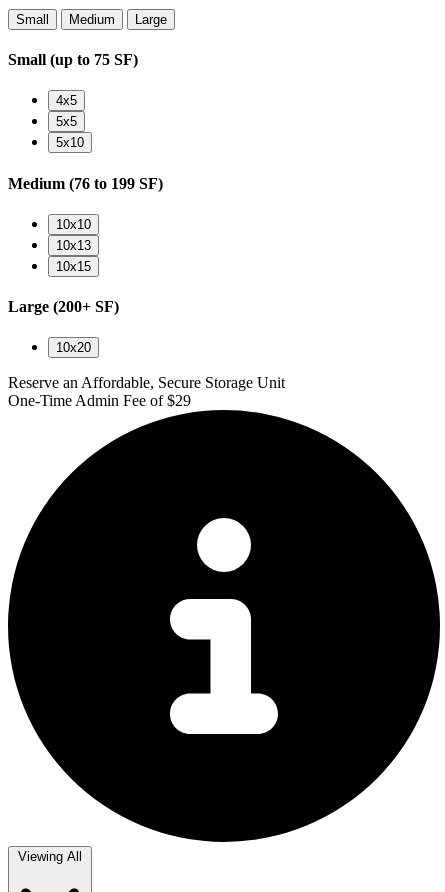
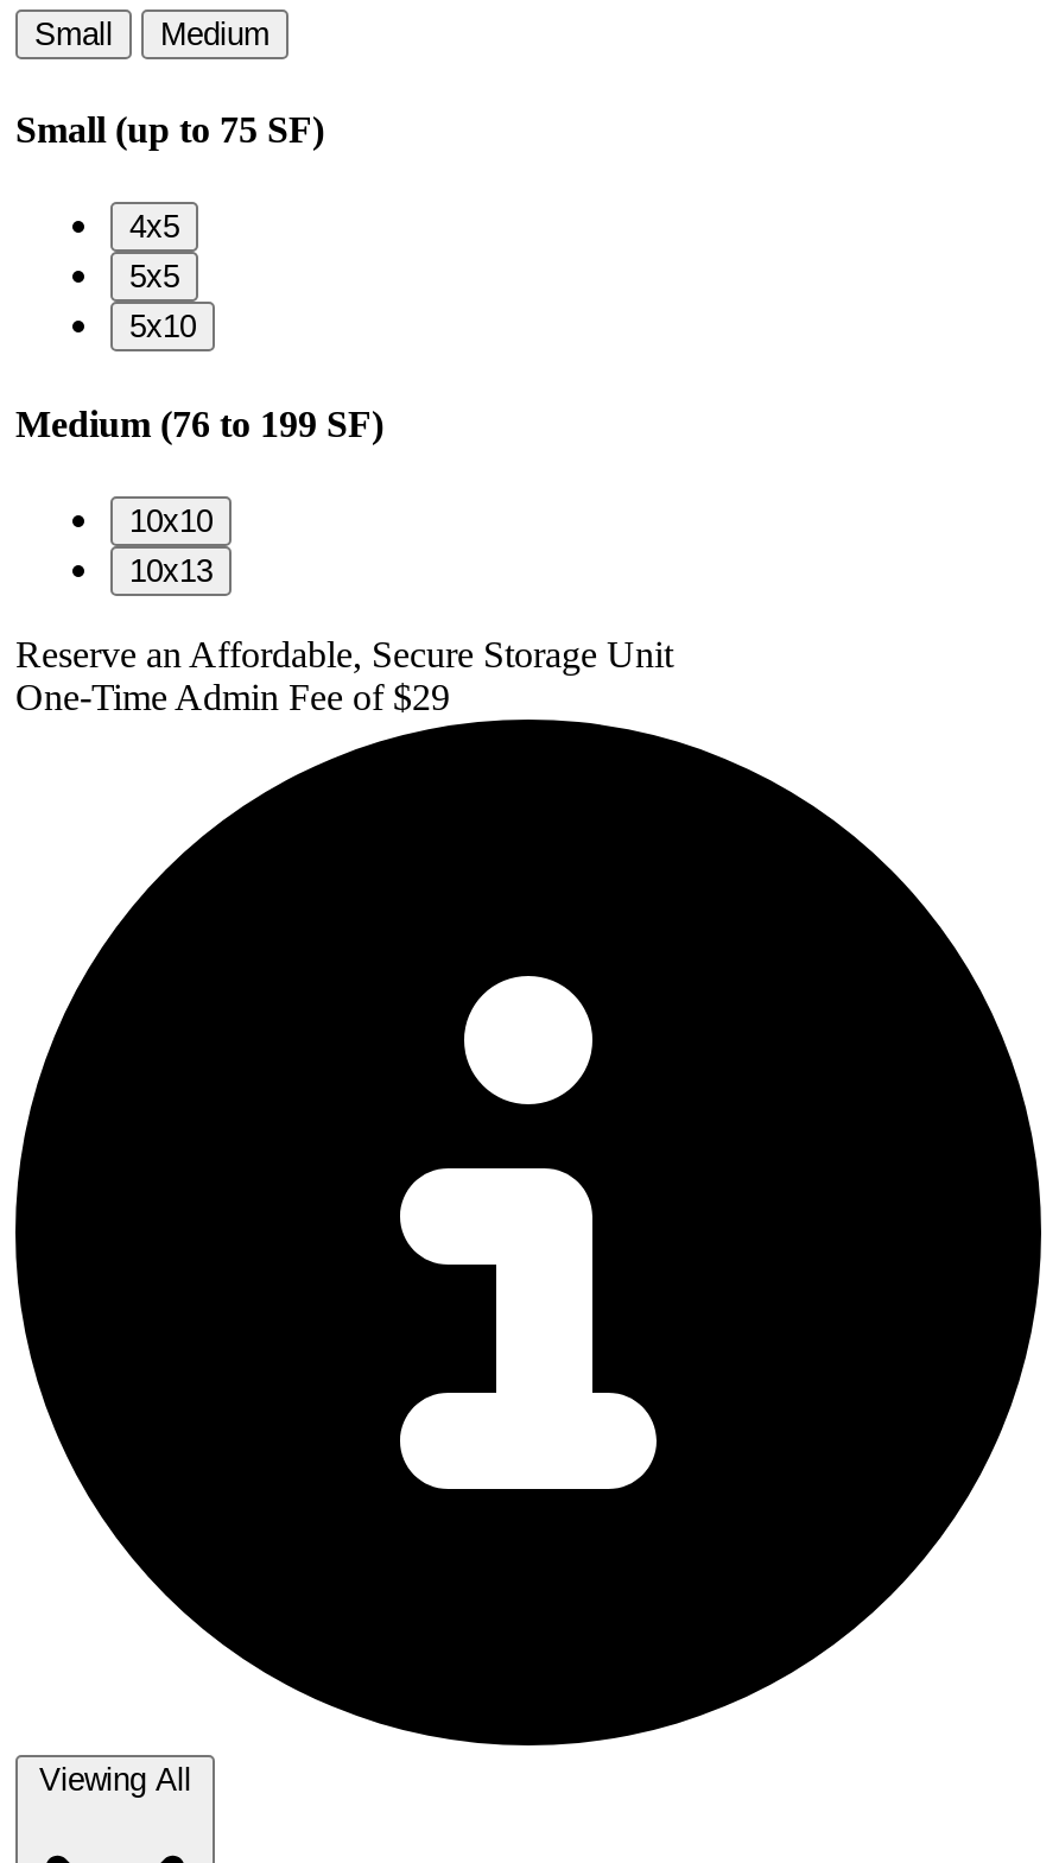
[135,12,167,27] Large -> none
[8,259,119,355] 10x15 | Large (200+ SF) | 10x20 -> none

